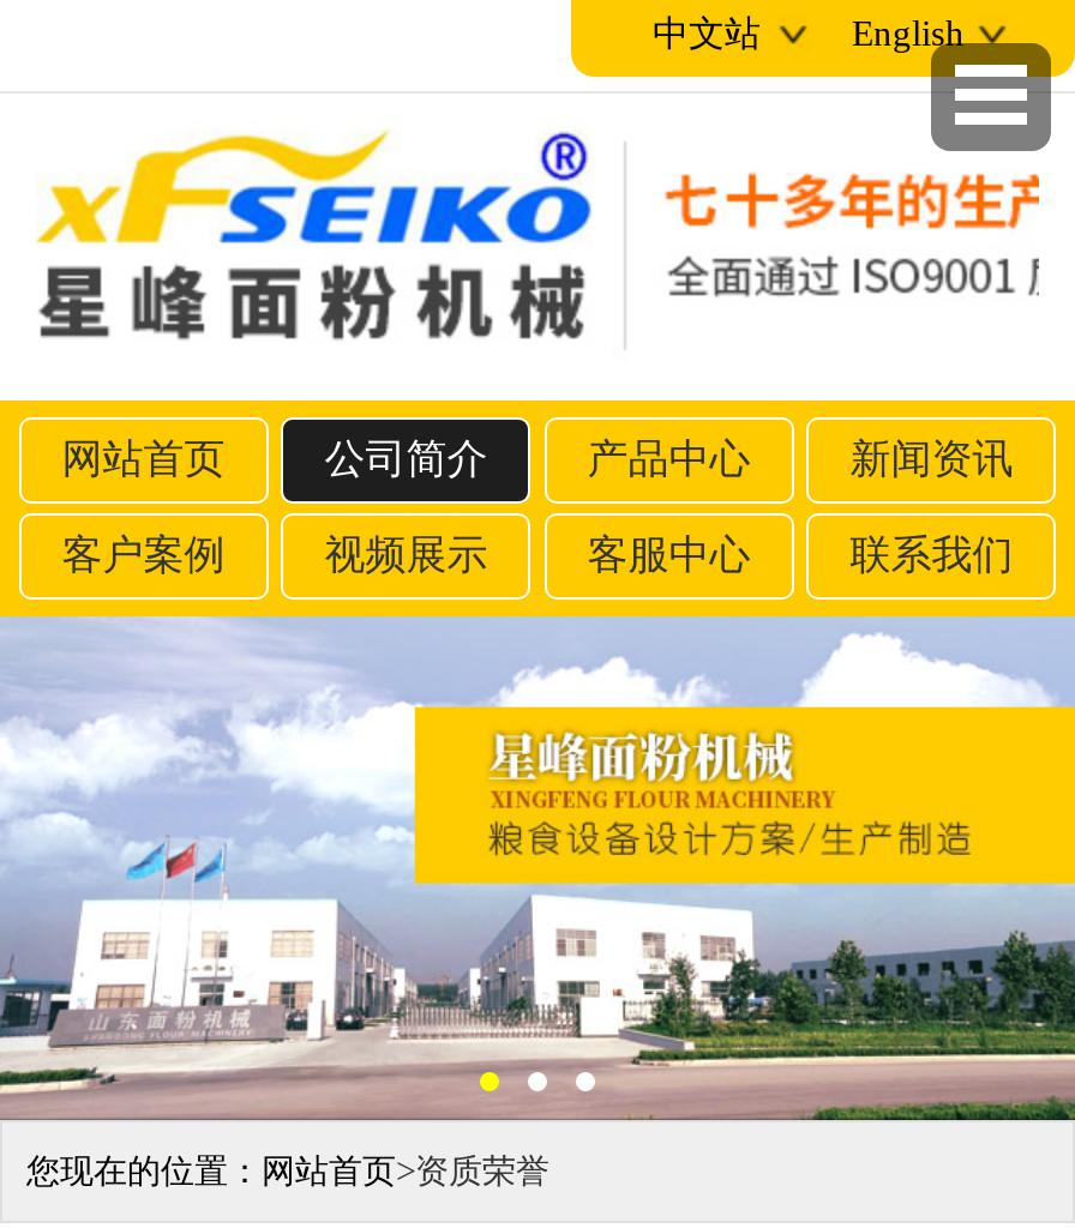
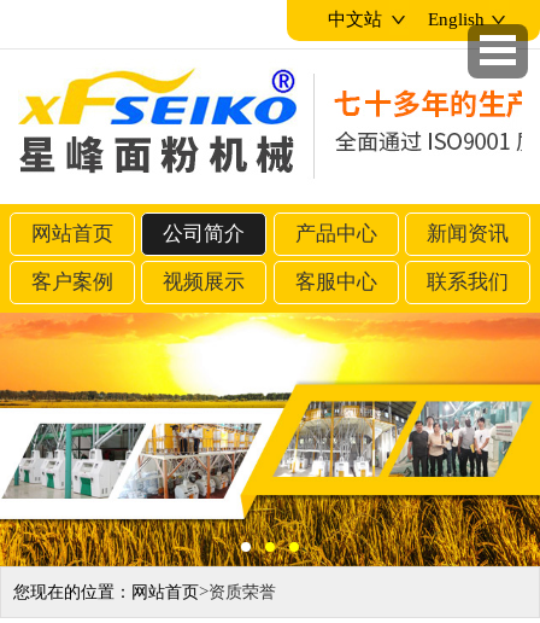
[7,614,1068,1122] [image] -> [4,313,536,567] [image]

